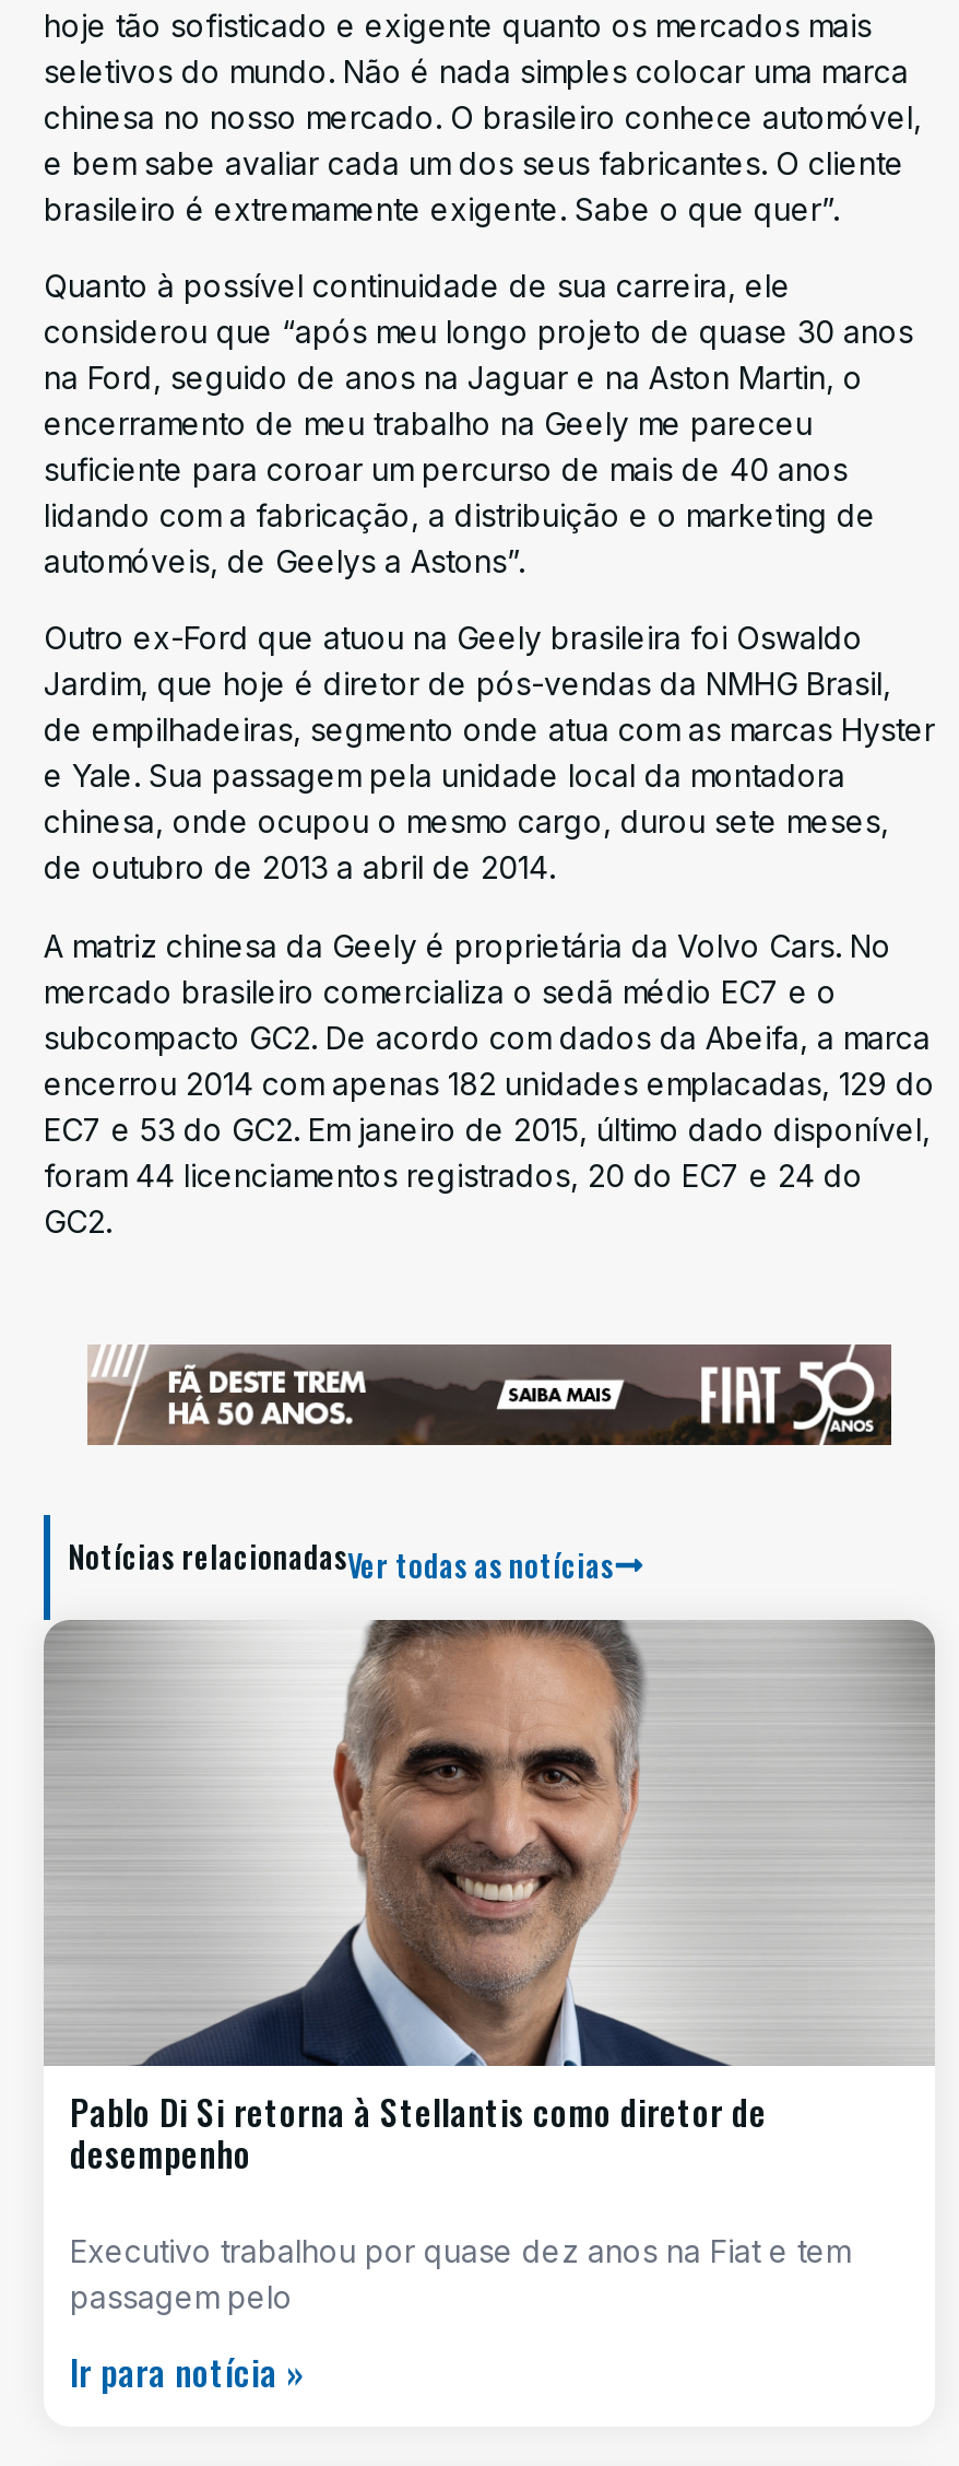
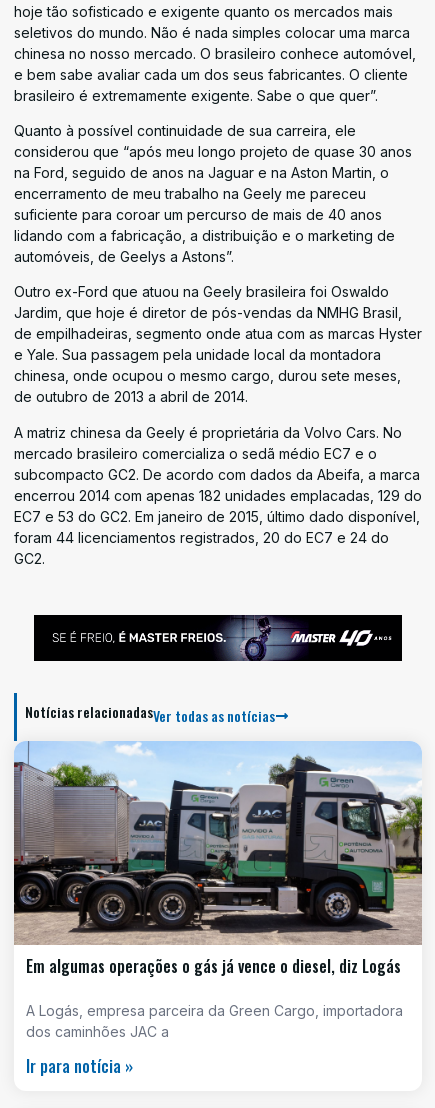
[85,1342,893,1447] [image] -> [33,614,403,662] [image]
[42,1618,937,2179] [image] | Pablo Di Si retorna à Stellantis como diretor de | desempenho -> [13,741,423,978] [image] | Em algumas operações o gás já vence o diesel, diz Logás
[70,2231,850,2314] Executivo trabalhou por quase dez anos na Fiat e tem | passagem pelo -> [26,1002,403,1040] A Logás, empresa parceira da Green Cargo, importadora | dos caminhões JAC a

